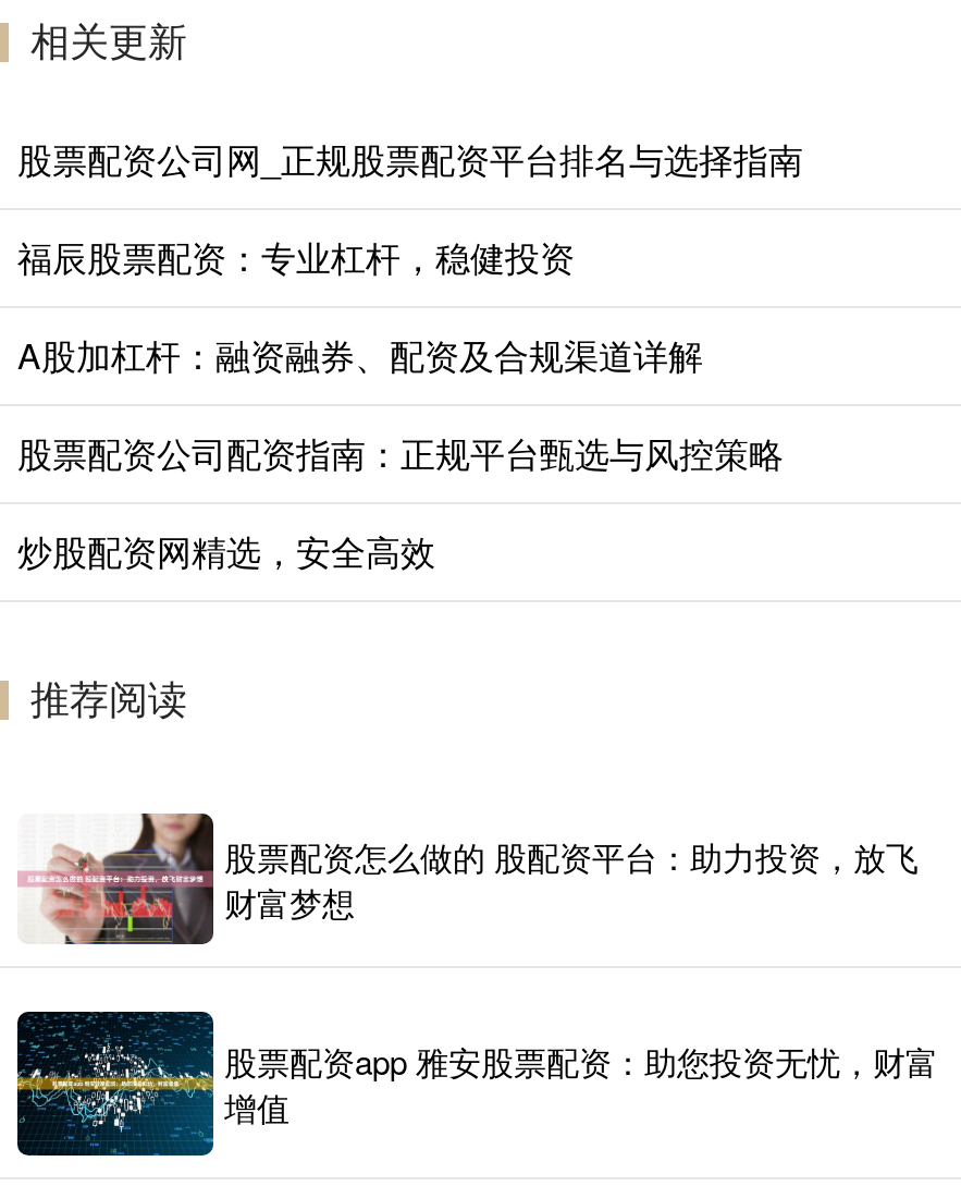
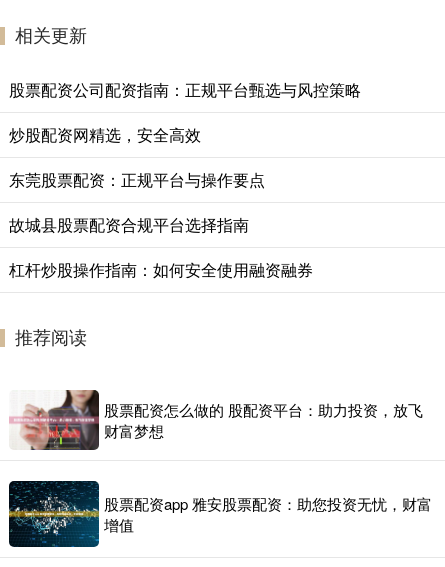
[17,134,803,381] 股票配资公司网_正规股票配资平台排名与选择指南 | 福辰股票配资：专业杠杆，稳健投资 | A股加杠杆：融资融券、配资及合规渠道详解 -> none
moved [17,428,784,577] -> [9,78,361,146]: 股票配资公司配资指南：正规平台甄选与风控策略 | 炒股配资网精选，安全高效
none -> [9,168,313,281] 东莞股票配资：正规平台与操作要点 | 故城县股票配资合规平台选择指南 | 杠杆炒股操作指南：如何安全使用融资融券

